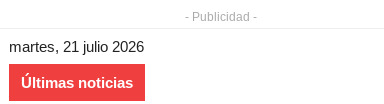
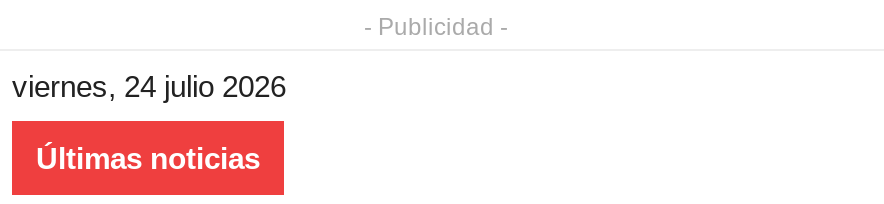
[9,38,144,55] martes, 21 julio 2026 -> [12,69,286,103] viernes, 24 julio 2026

